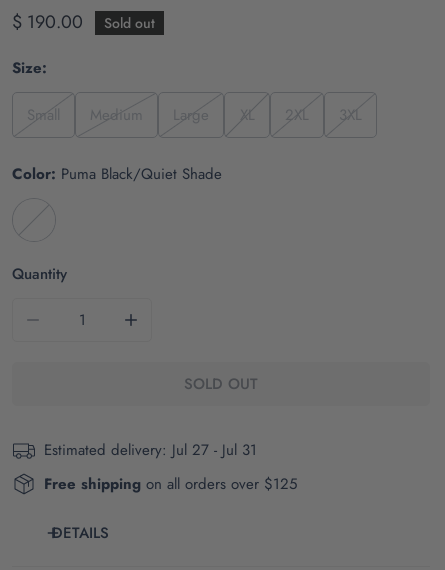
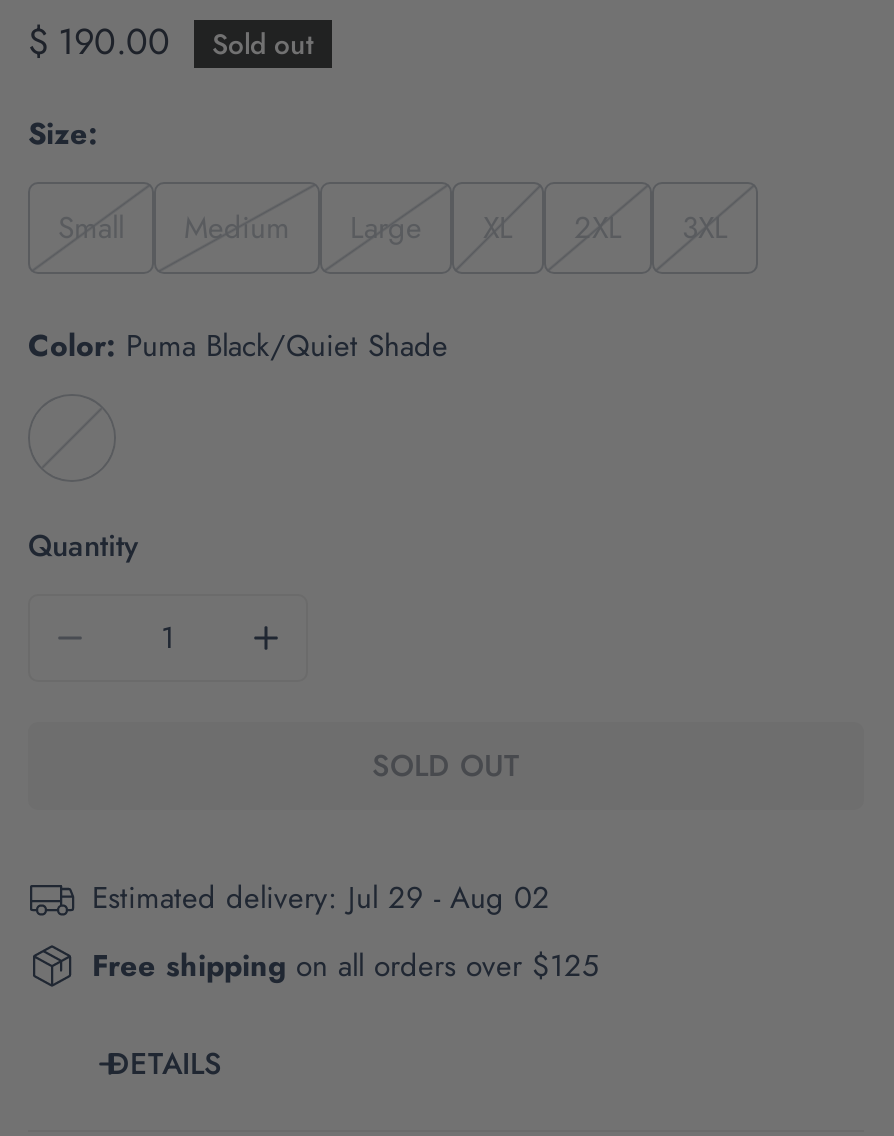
[44,439,257,461] Estimated delivery: Jul 27 - Jul 31 -> [92,876,550,920] Estimated delivery: Jul 29 - Aug 02

